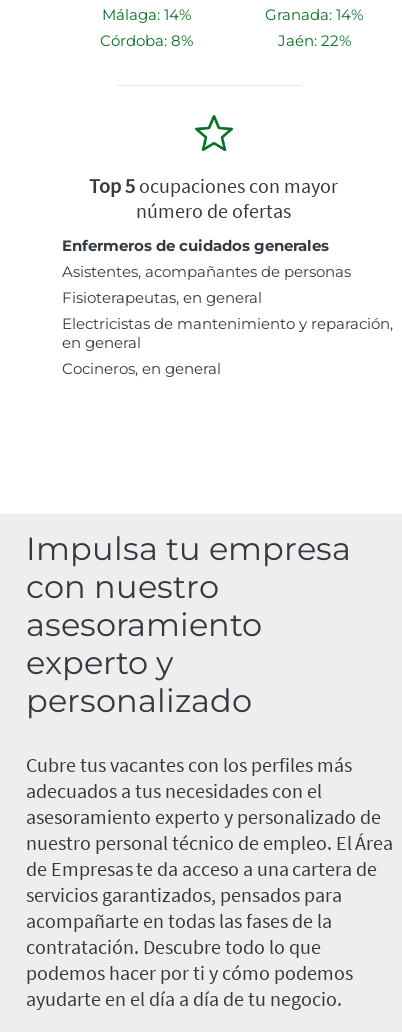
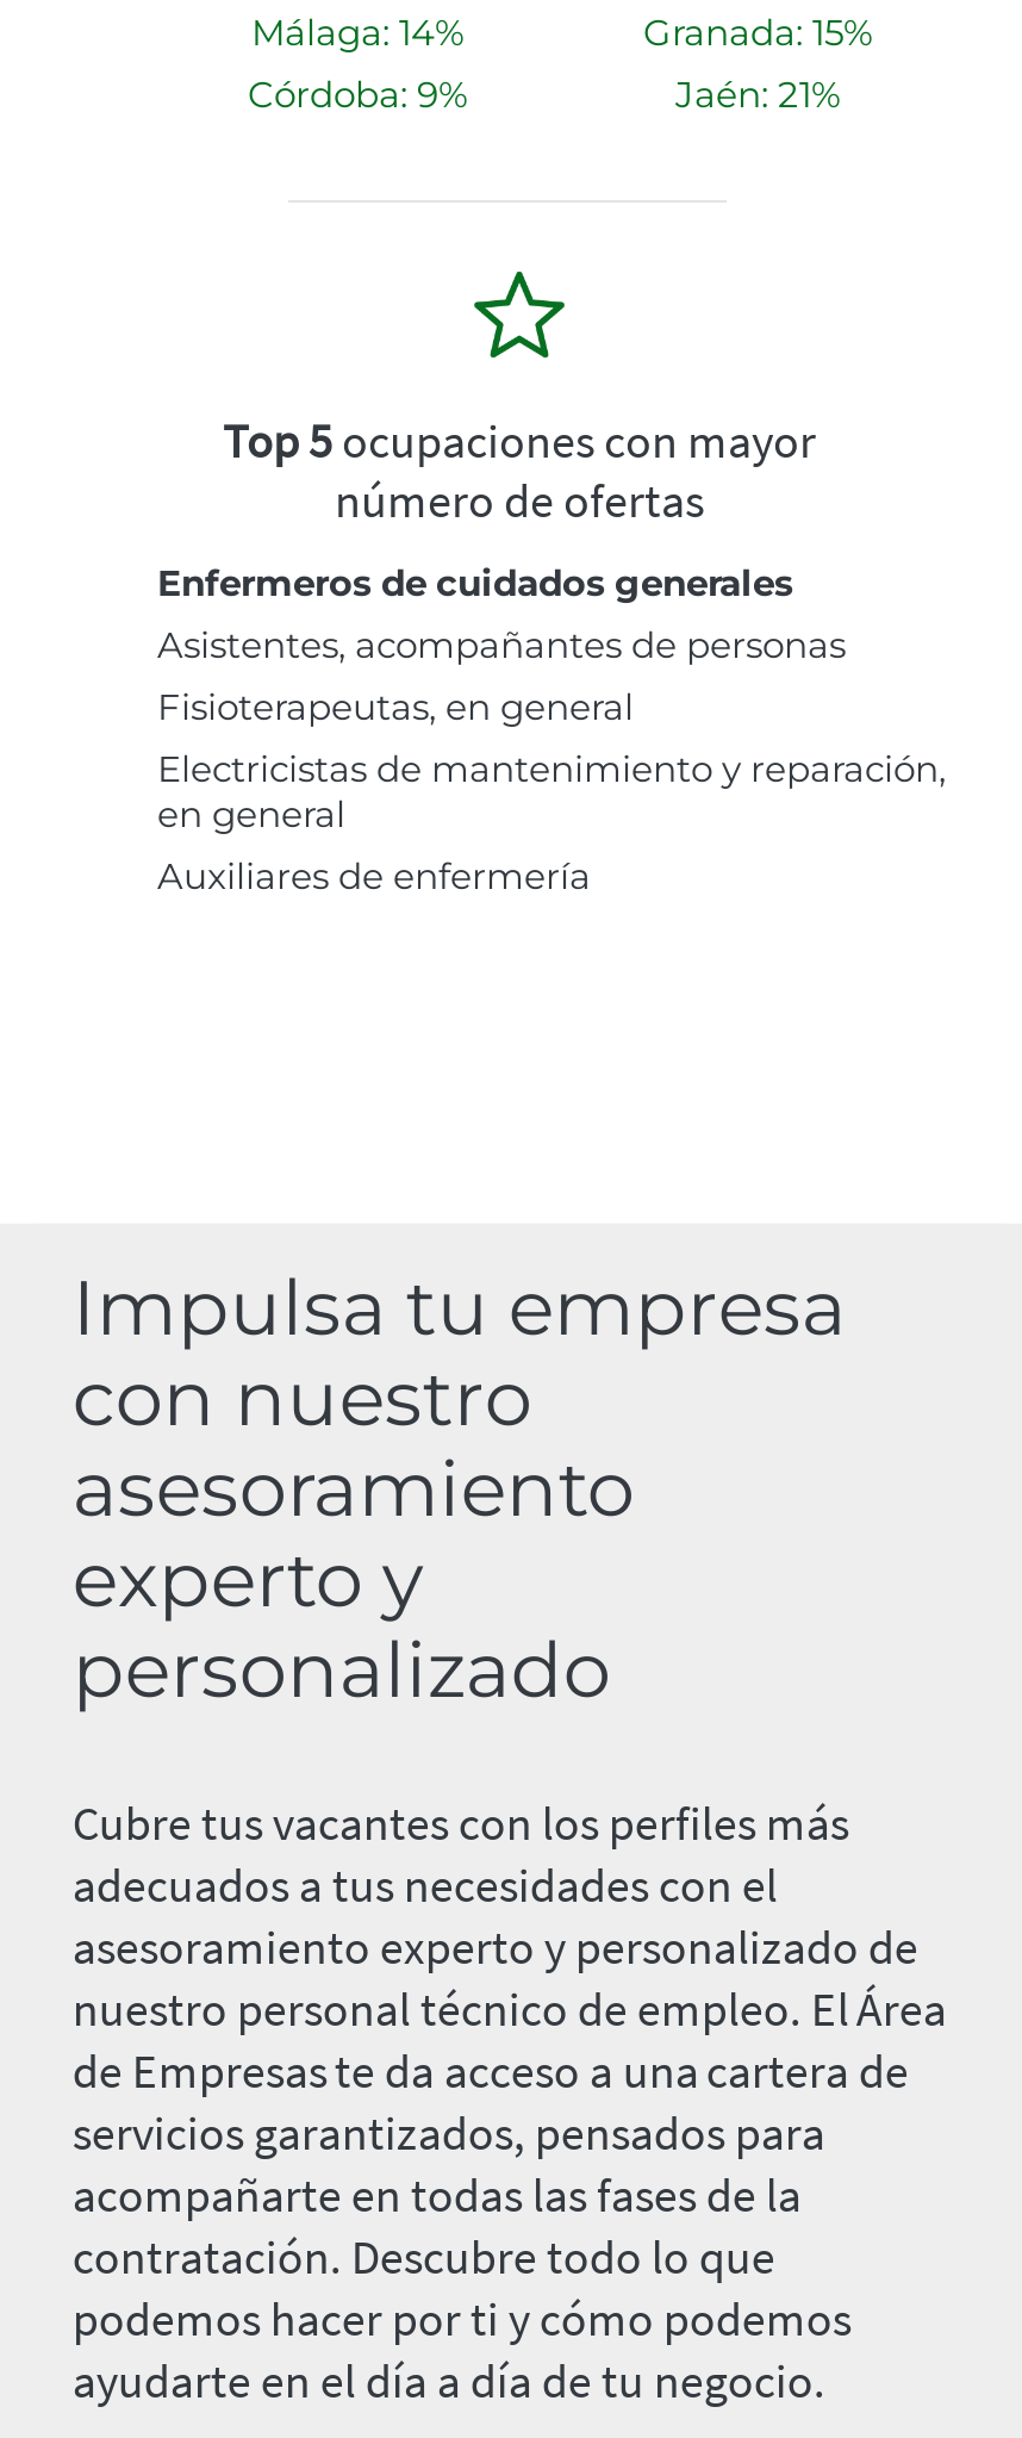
[265,5,363,24] Granada: 14% -> [643,11,872,56] Granada: 15%
[99,31,192,50] Córdoba: 8% -> [248,73,467,118] Córdoba: 9%
[277,31,350,50] Jaén: 22% -> [675,73,840,118] Jaén: 21%
[62,359,221,378] Cocineros, en general -> [157,855,591,900] Auxiliares de enfermería

